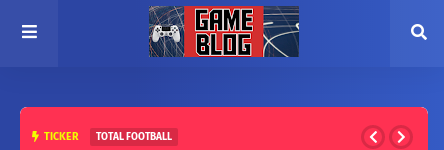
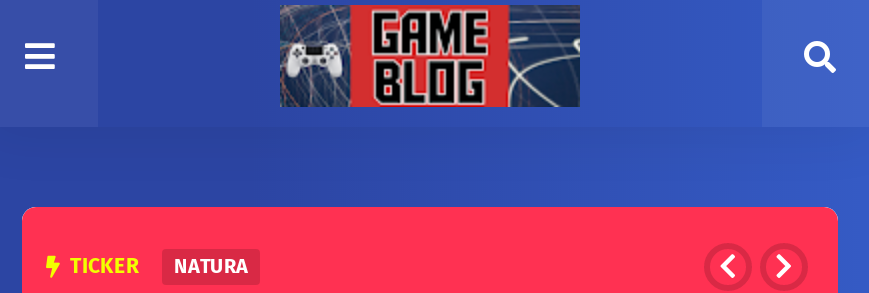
[96,131,172,143] TOTAL FOOTBALL -> [174,255,248,279] NATURA

